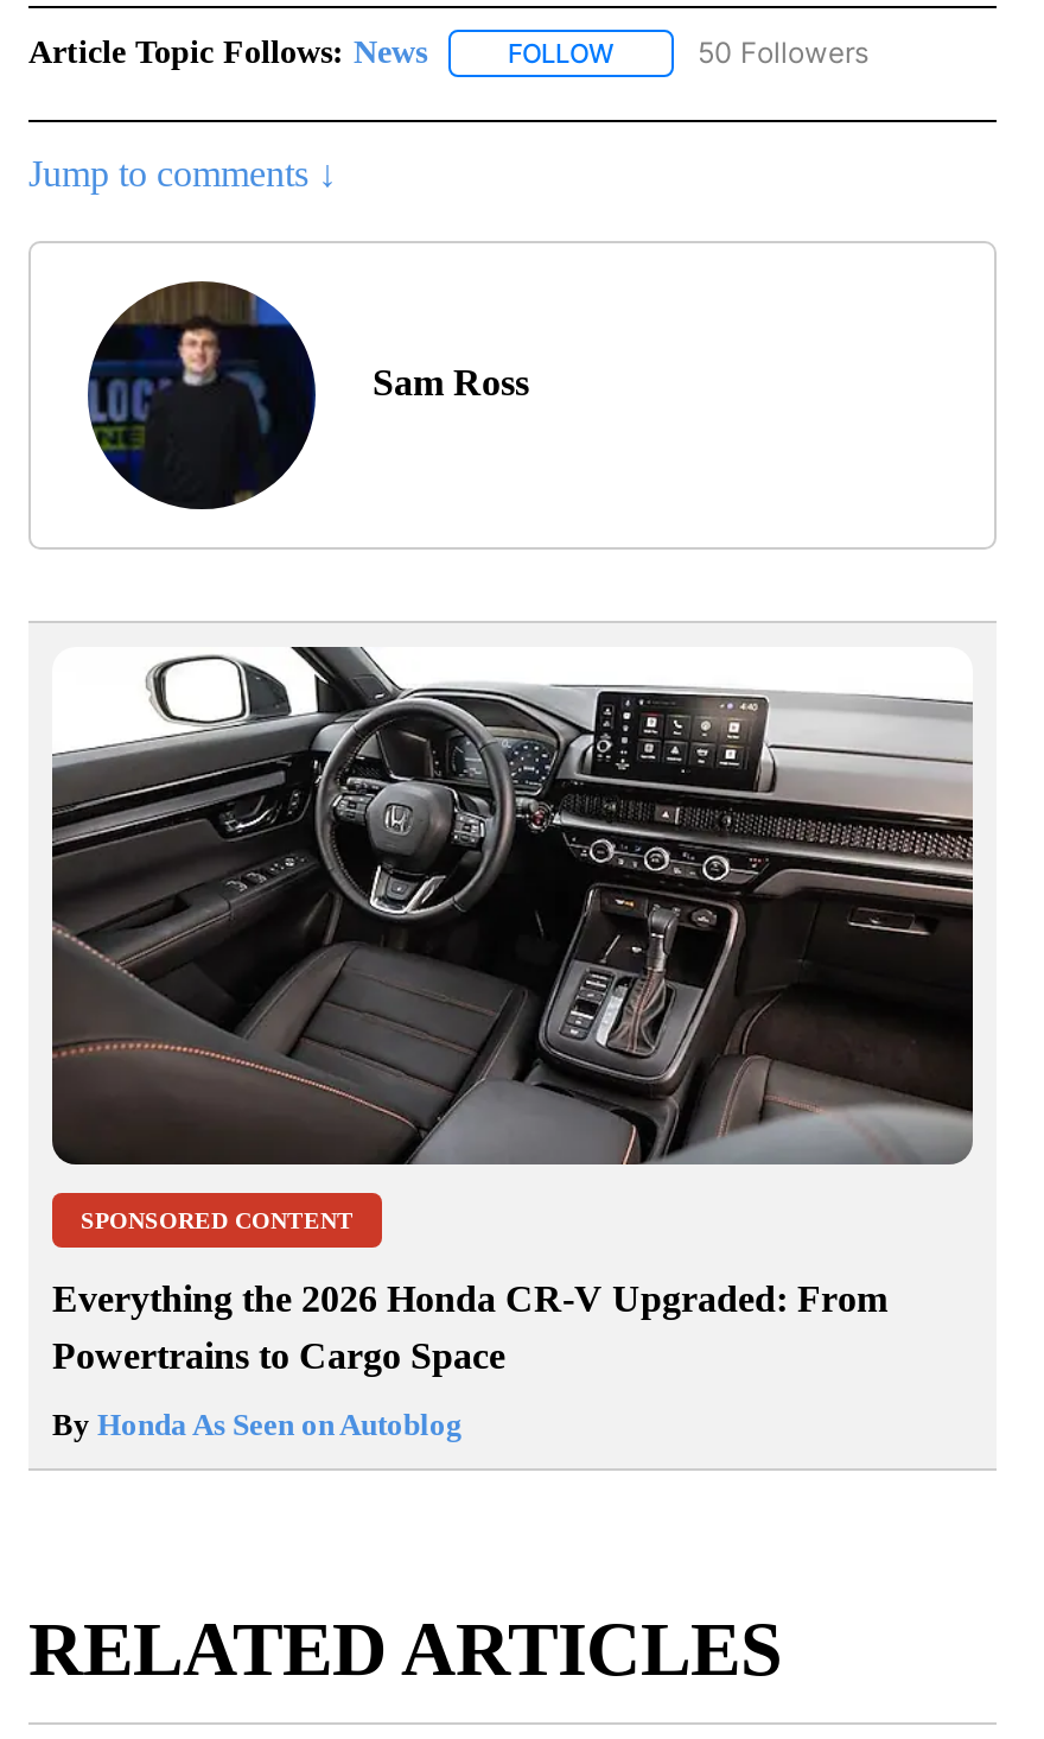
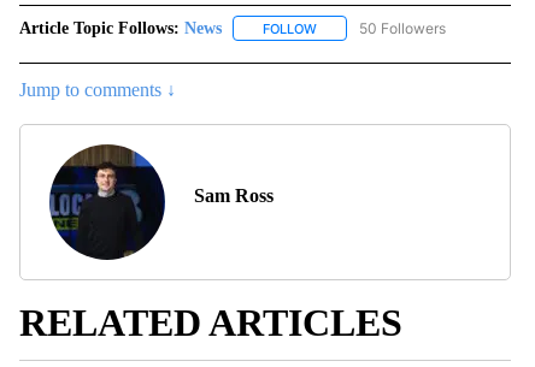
[50,645,975,1443] [image] | SPONSORED CONTENT | Everything the 2026 Honda CR-V Upgraded: From | Powertrains to Cargo Space | By Honda As Seen on Autoblog -> none

